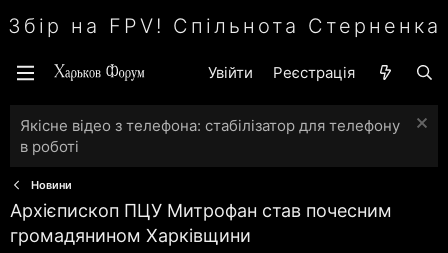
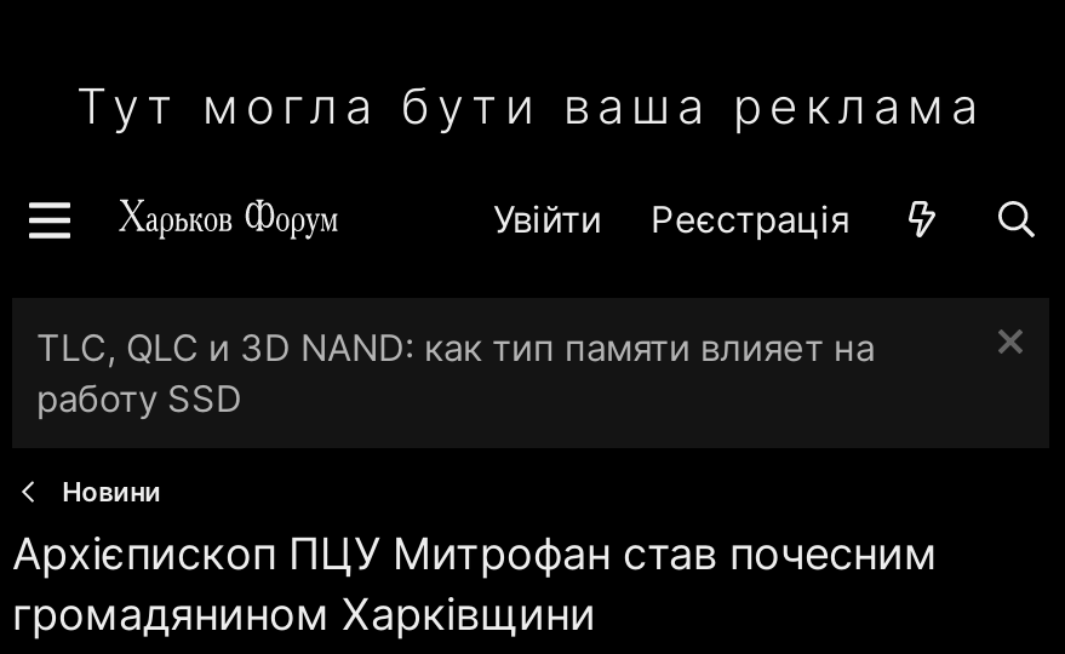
[7,14,440,38] Збір на FPV! Спільнота Стерненка -> [76,78,985,136] Тут могла бути ваша реклама
[20,116,400,156] Якісне відео з телефона: стабілізатор для телефону | в роботі -> [36,325,875,421] TLC, QLC и 3D NAND: как тип памяти влияет на | работу SSD

